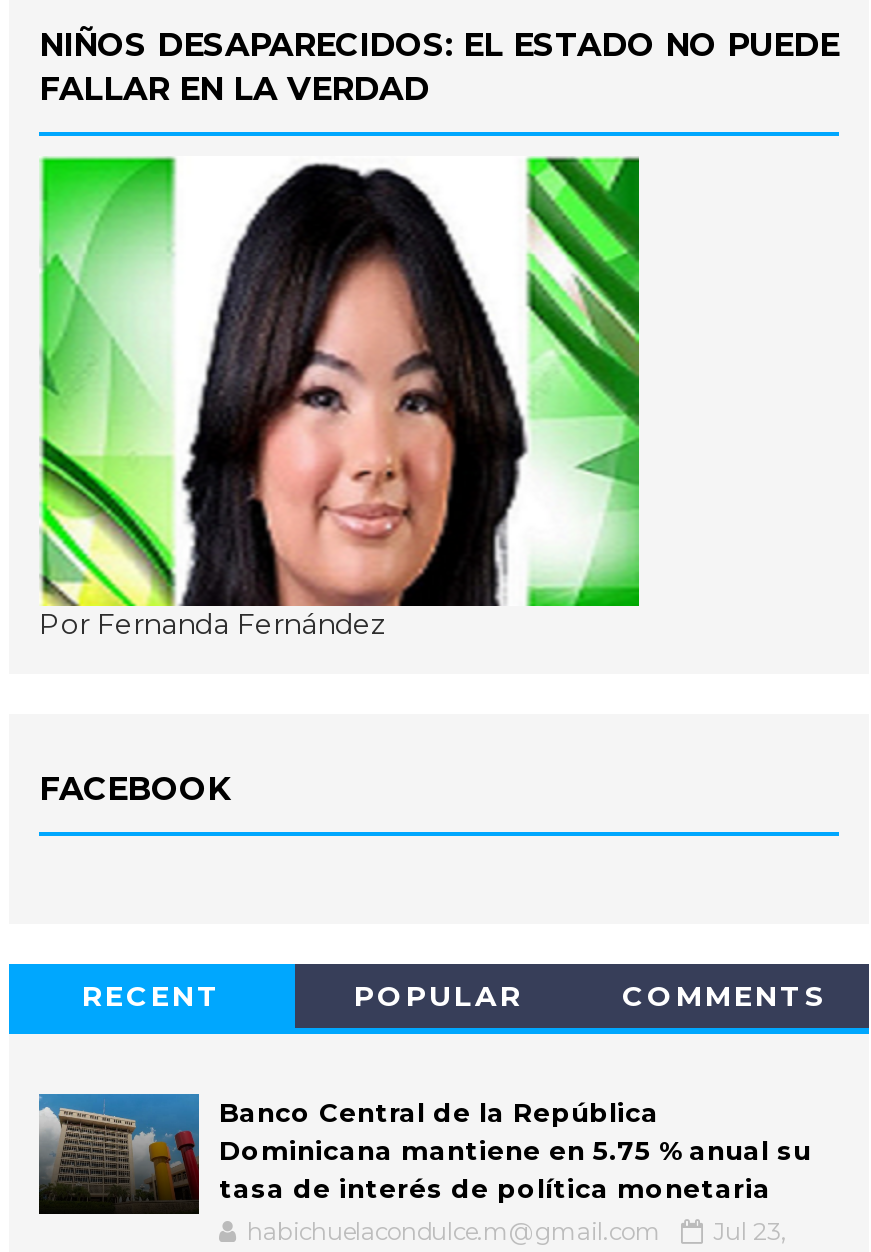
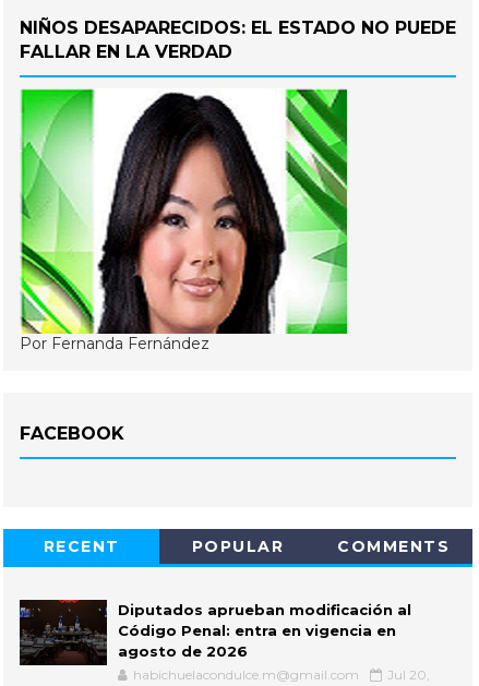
[37,1092,811,1203] [image] | Banco Central de la República | Dominicana mantiene en 5.75 % anual su | tasa de interés de política monetaria -> [19,599,411,659] [image] | Diputados aprueban modificación al | Código Penal: entra en vigencia en | agosto de 2026
[247,1215,787,1245] habichuelacondulce.m@gmail.com Jul 23, -> [133,666,430,682] habichuelacondulce.m@gmail.com Jul 20,

